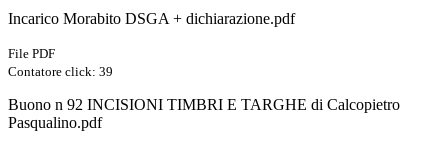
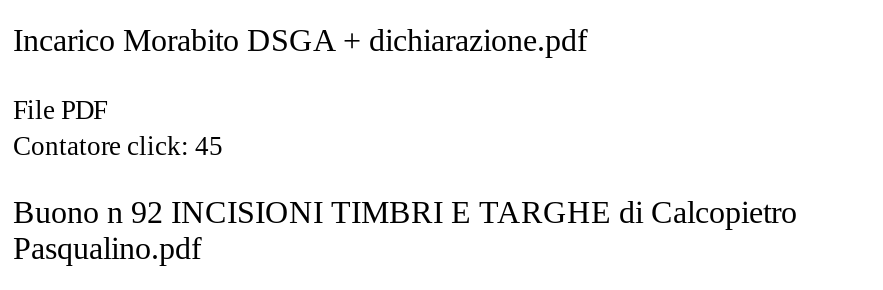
[8,64,113,79] Contatore click: 39 -> [13,131,223,161] Contatore click: 45

